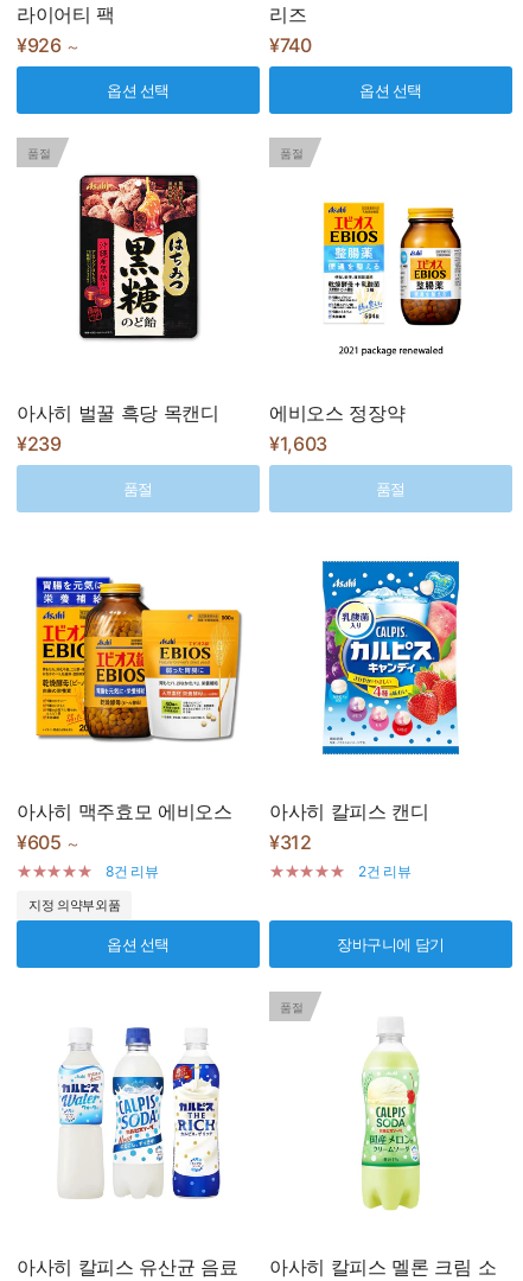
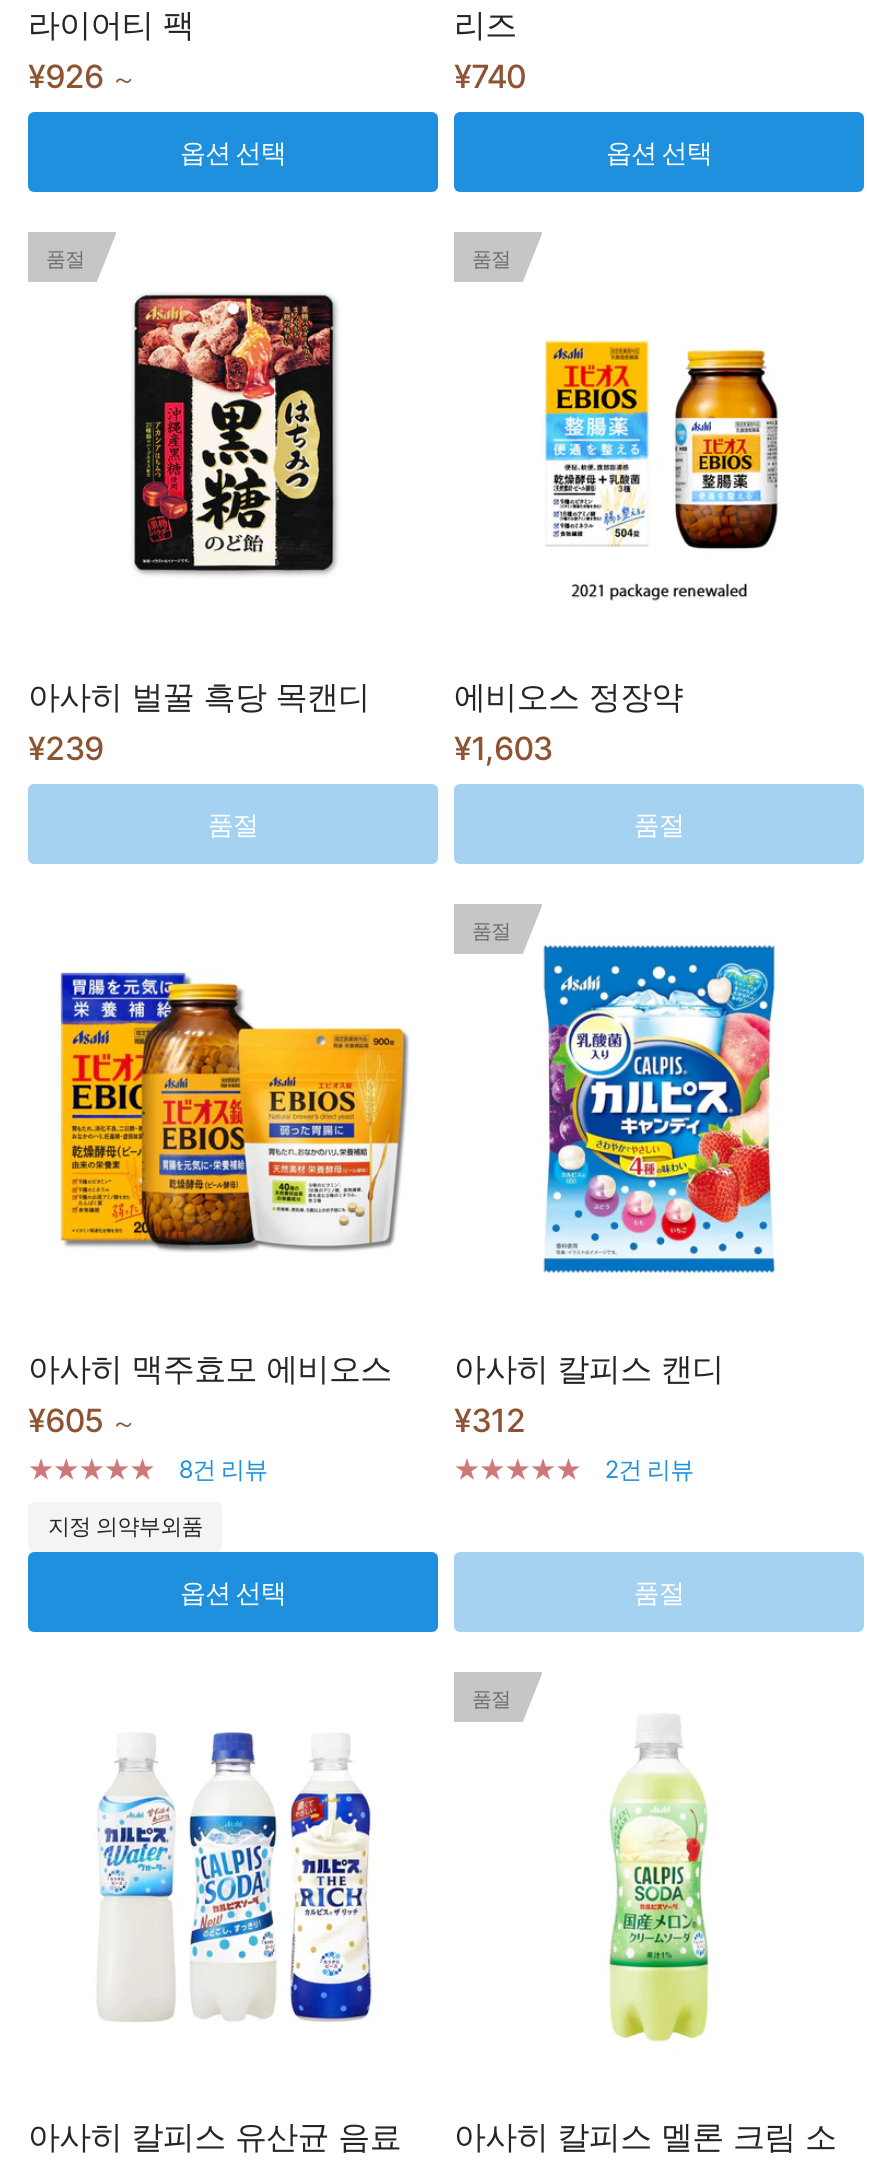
none -> [472,917,511,941] 품절
[337,934,445,953] 장바구니에 담기 -> [634,1575,684,1607] 품절

